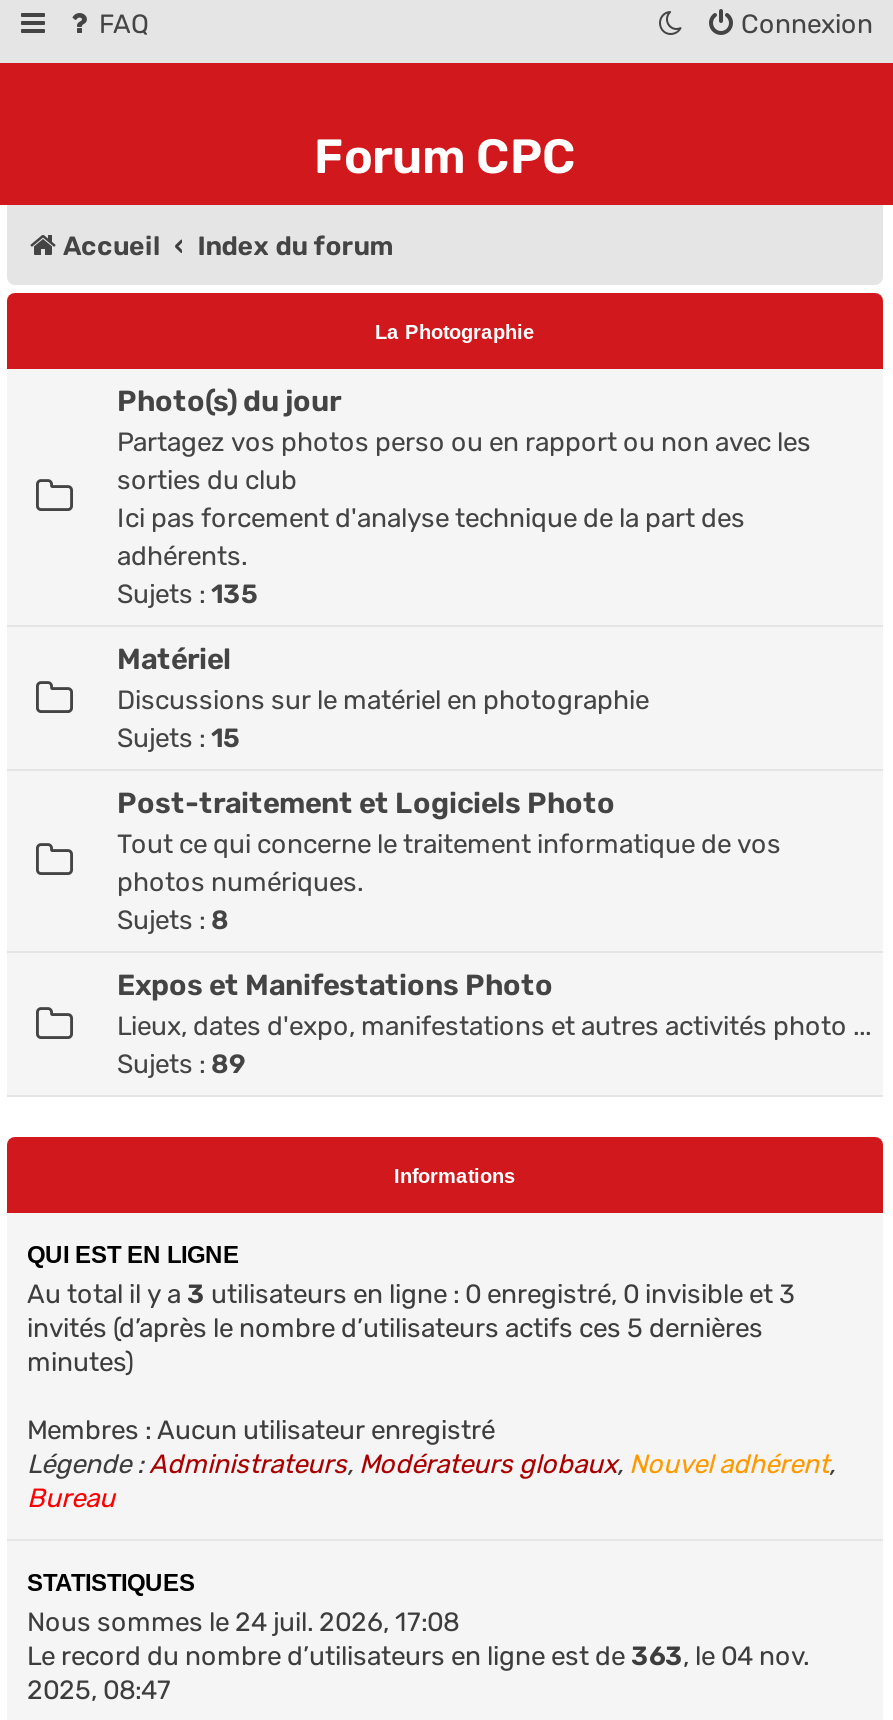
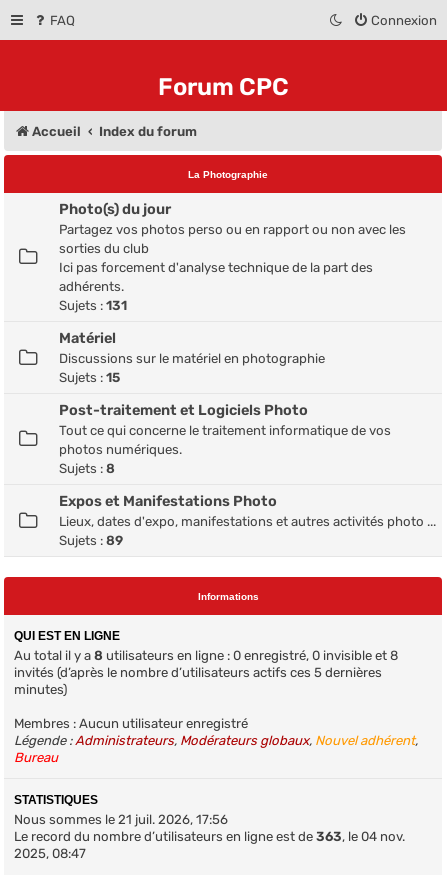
[117,579,257,609] Sujets : 135 -> [59,298,127,313] Sujets : 131
[27,1279,795,1309] Au total il y a 3 utilisateurs en ligne : 0 enregistré, 0 invisible et 3 -> [14,648,398,663] Au total il y a 8 utilisateurs en ligne : 0 enregistré, 0 invisible et 8
[27,1607,459,1637] Nous sommes le 24 juil. 2026, 17:08 -> [14,812,228,827] Nous sommes le 21 juil. 2026, 17:56

